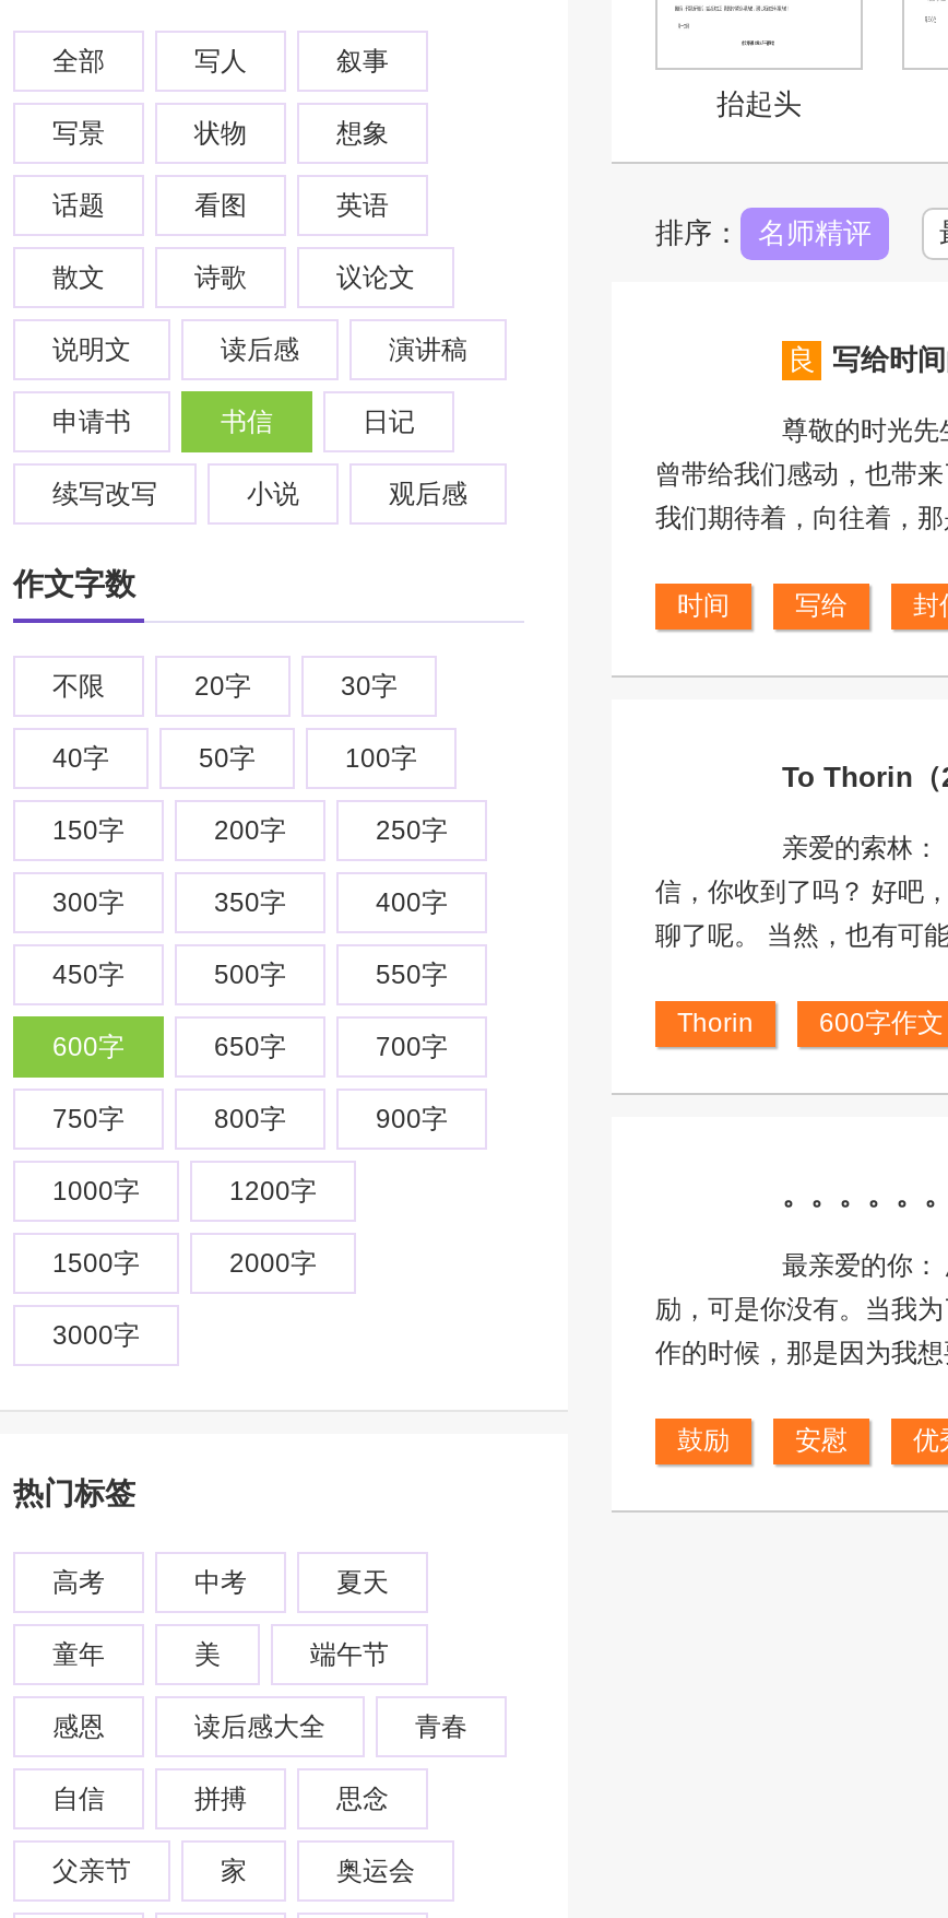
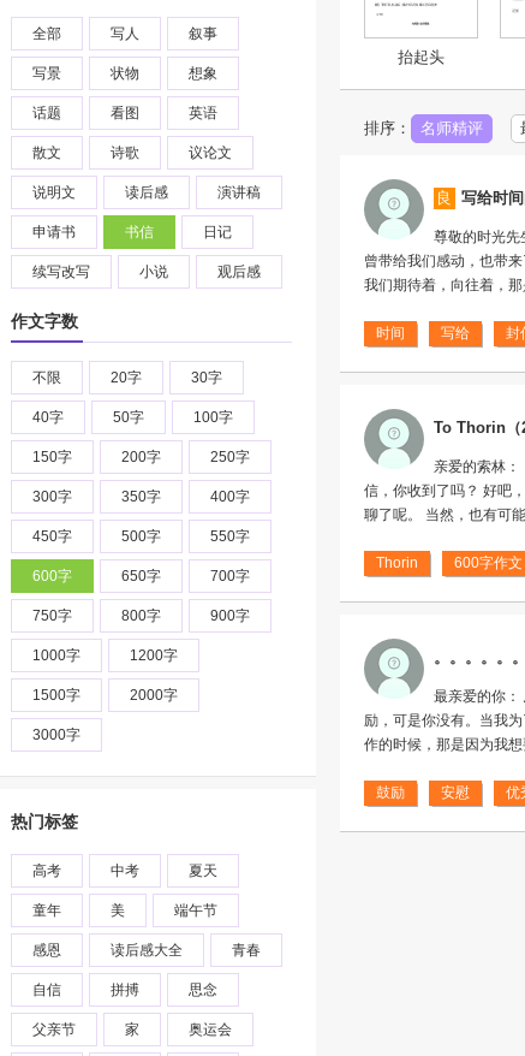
none -> [363,178,425,238] [image]
none -> [363,408,425,468] [image]
none -> [363,637,425,698] [image]

